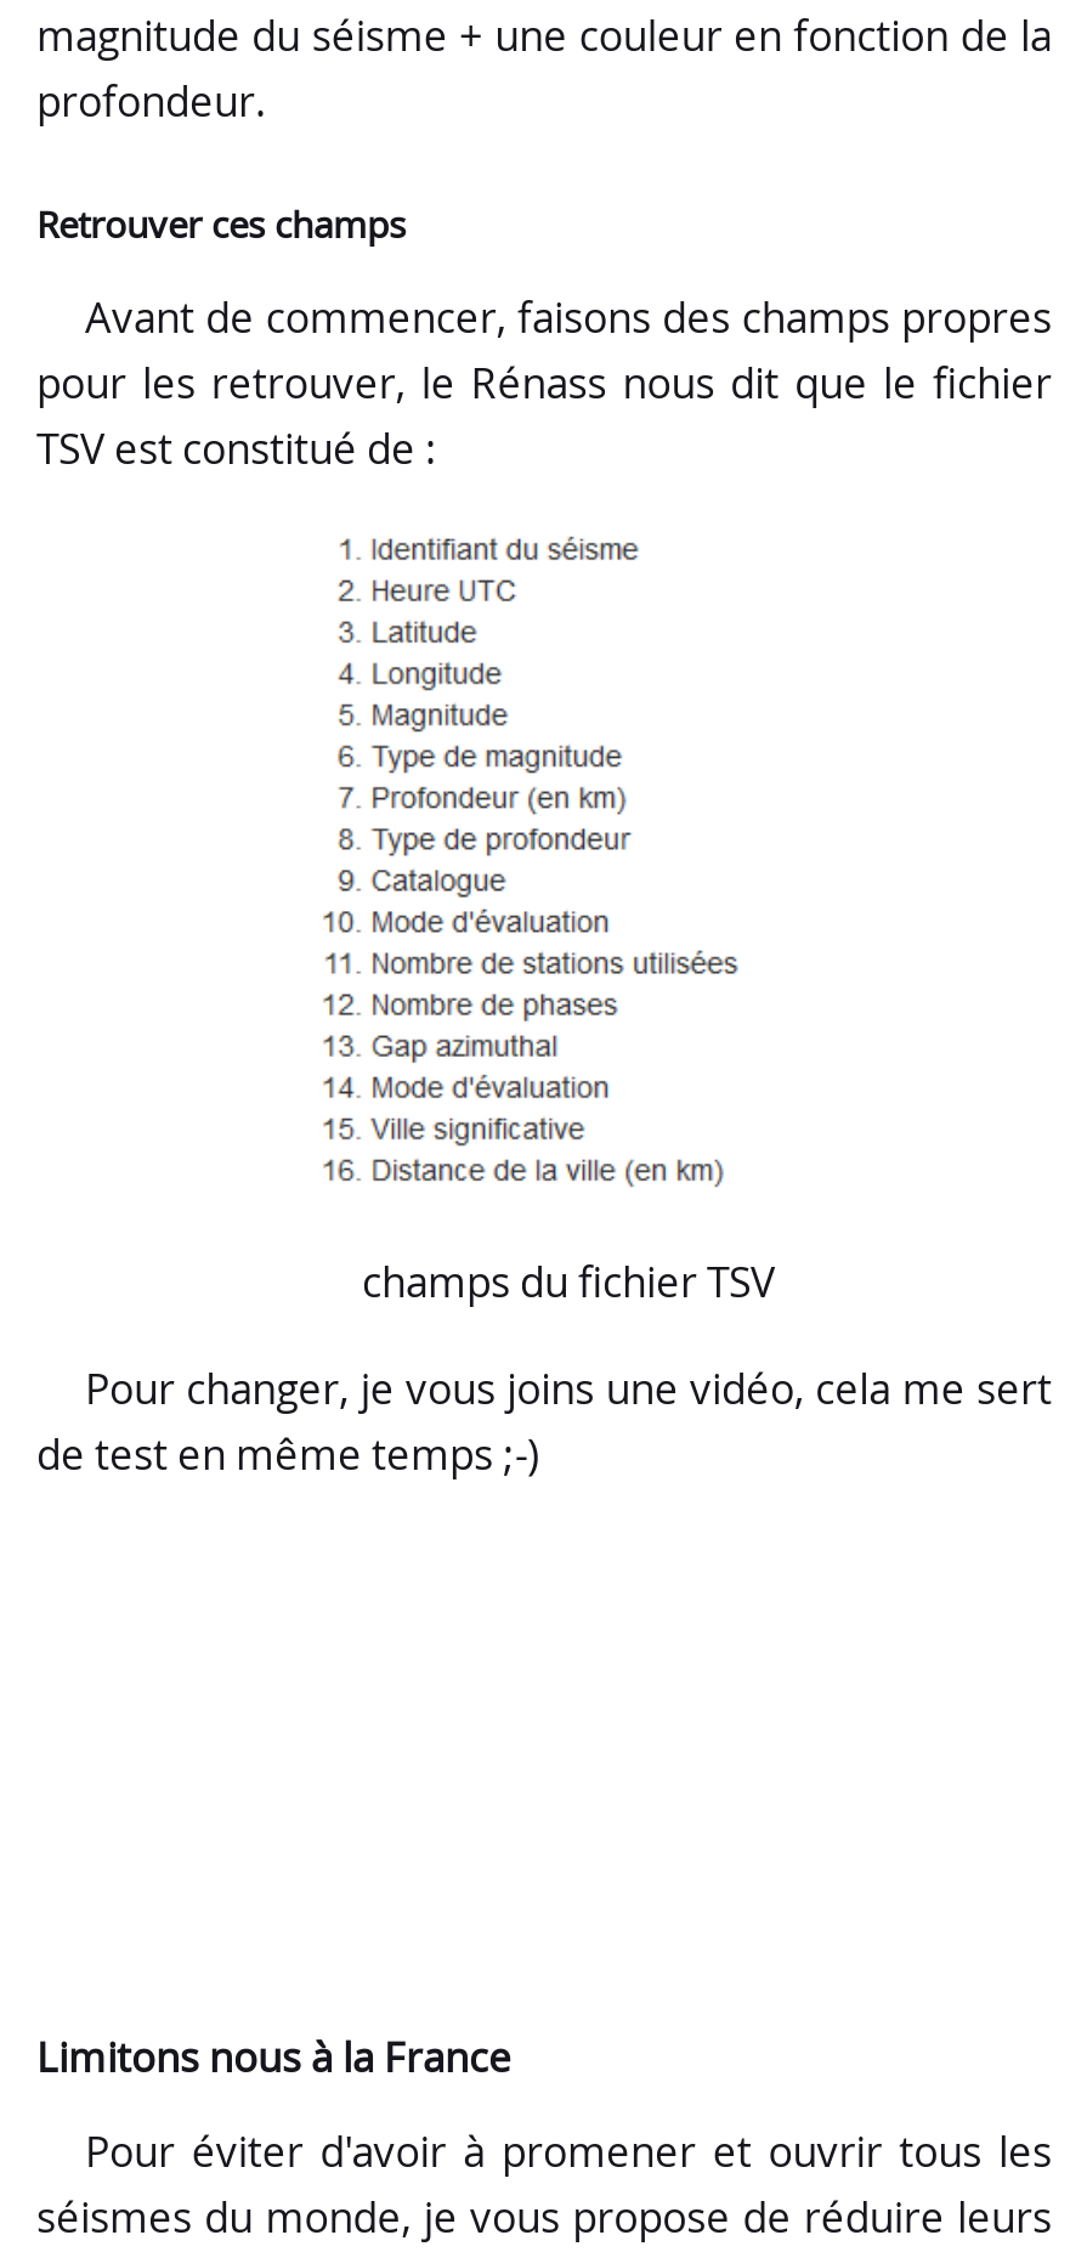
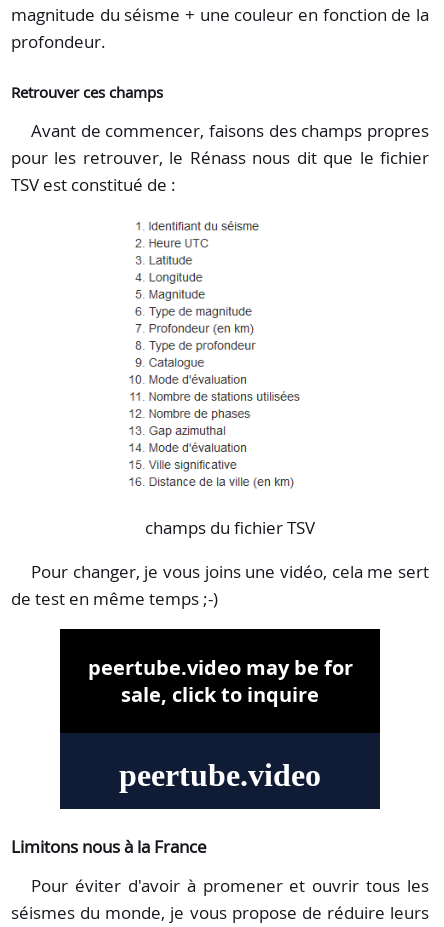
none -> [59,628,381,810] [image]

